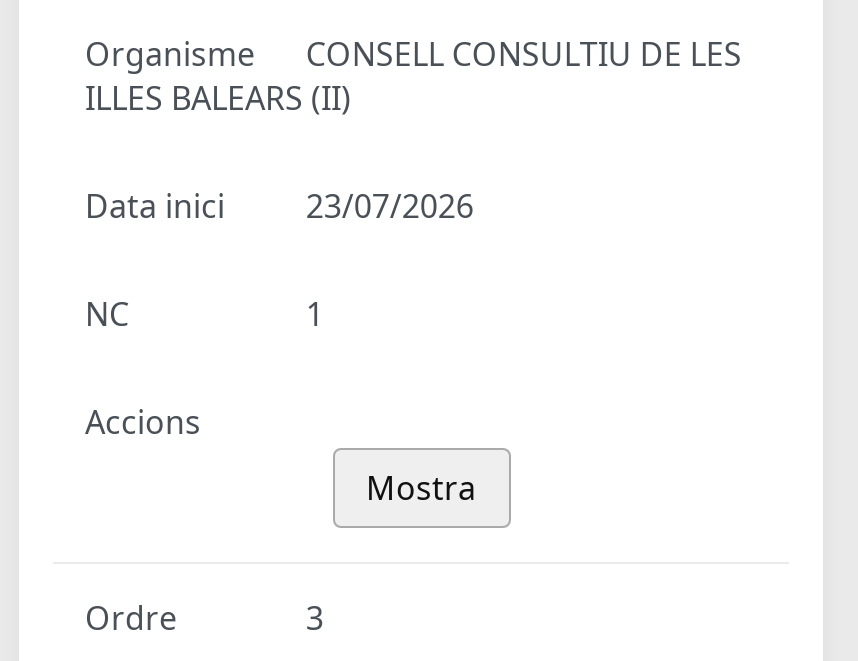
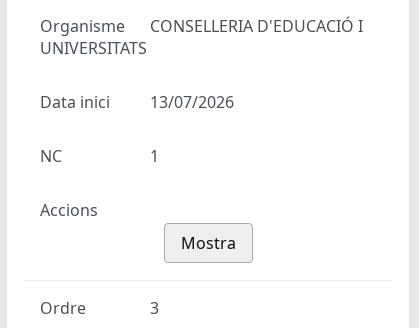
[85,33,742,121] CONSELL CONSULTIU DE LES | ILLES BALEARS (II) -> [40,15,363,59] CONSELLERIA D'EDUCACIÓ I | UNIVERSITATS
[85,185,474,229] Data inici 23/07/2026 -> [40,91,234,113] Data inici 13/07/2026

